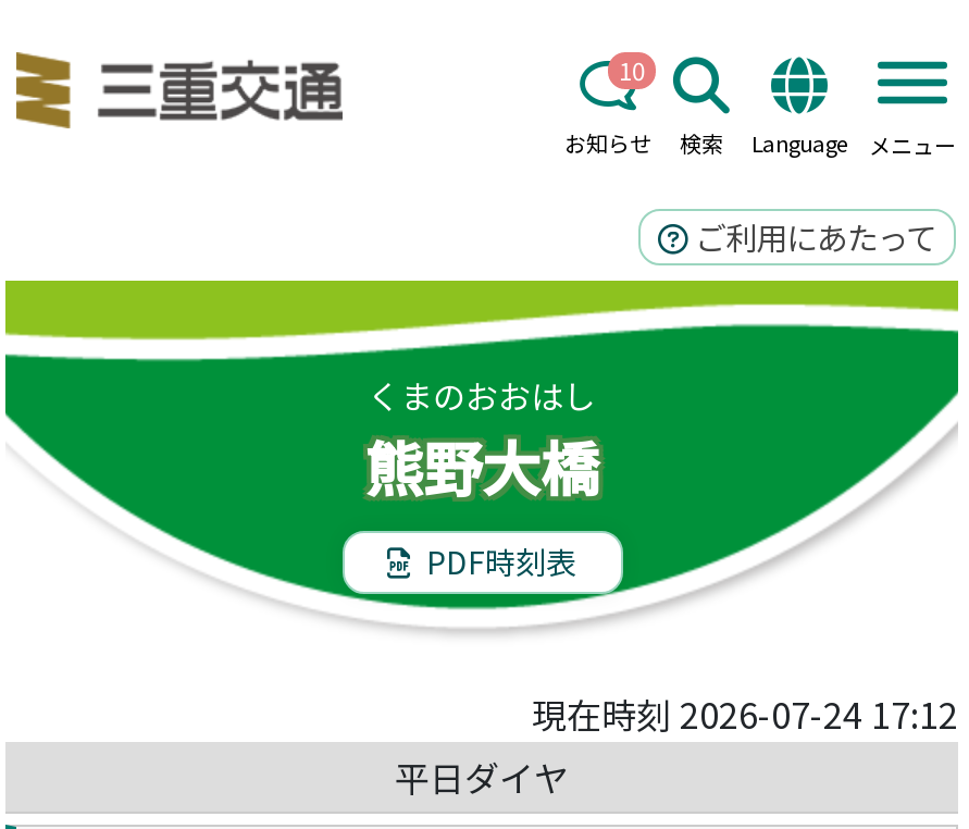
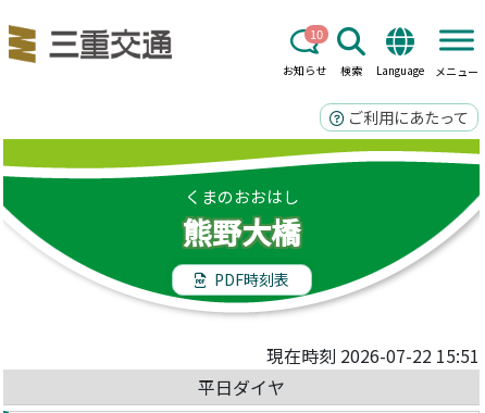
[532,688,958,740] 現在時刻 2026-07-24 17:12 -> [266,342,480,368] 現在時刻 2026-07-22 15:51

